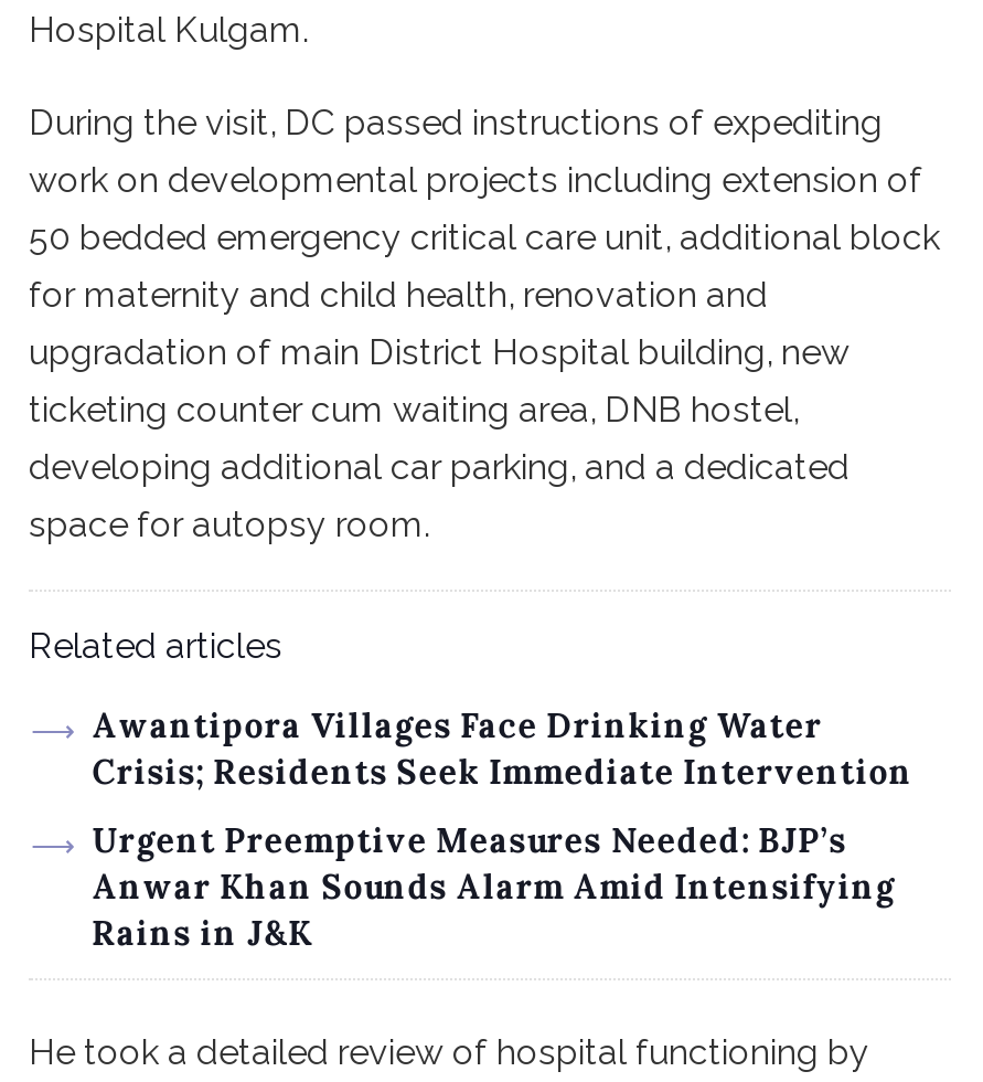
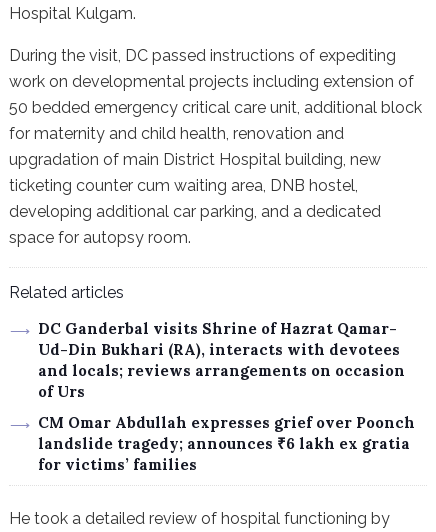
[92,704,913,792] Awantipora Villages Face Drinking Water | Crisis; Residents Seek Immediate Intervention -> [38,319,405,401] DC Ganderbal visits Shrine of Hazrat Qamar- | Ud-Din Bukhari (RA), interacts with devotees | and locals; reviews arrangements on occasion | of Urs
[92,819,895,953] Urgent Preemptive Measures Needed: BJP’s | Anwar Khan Sounds Alarm Amid Intensifying | Rains in J&K -> [38,413,415,474] CM Omar Abdullah expresses grief over Poonch | landslide tragedy; announces ₹6 lakh ex gratia | for victims’ families

